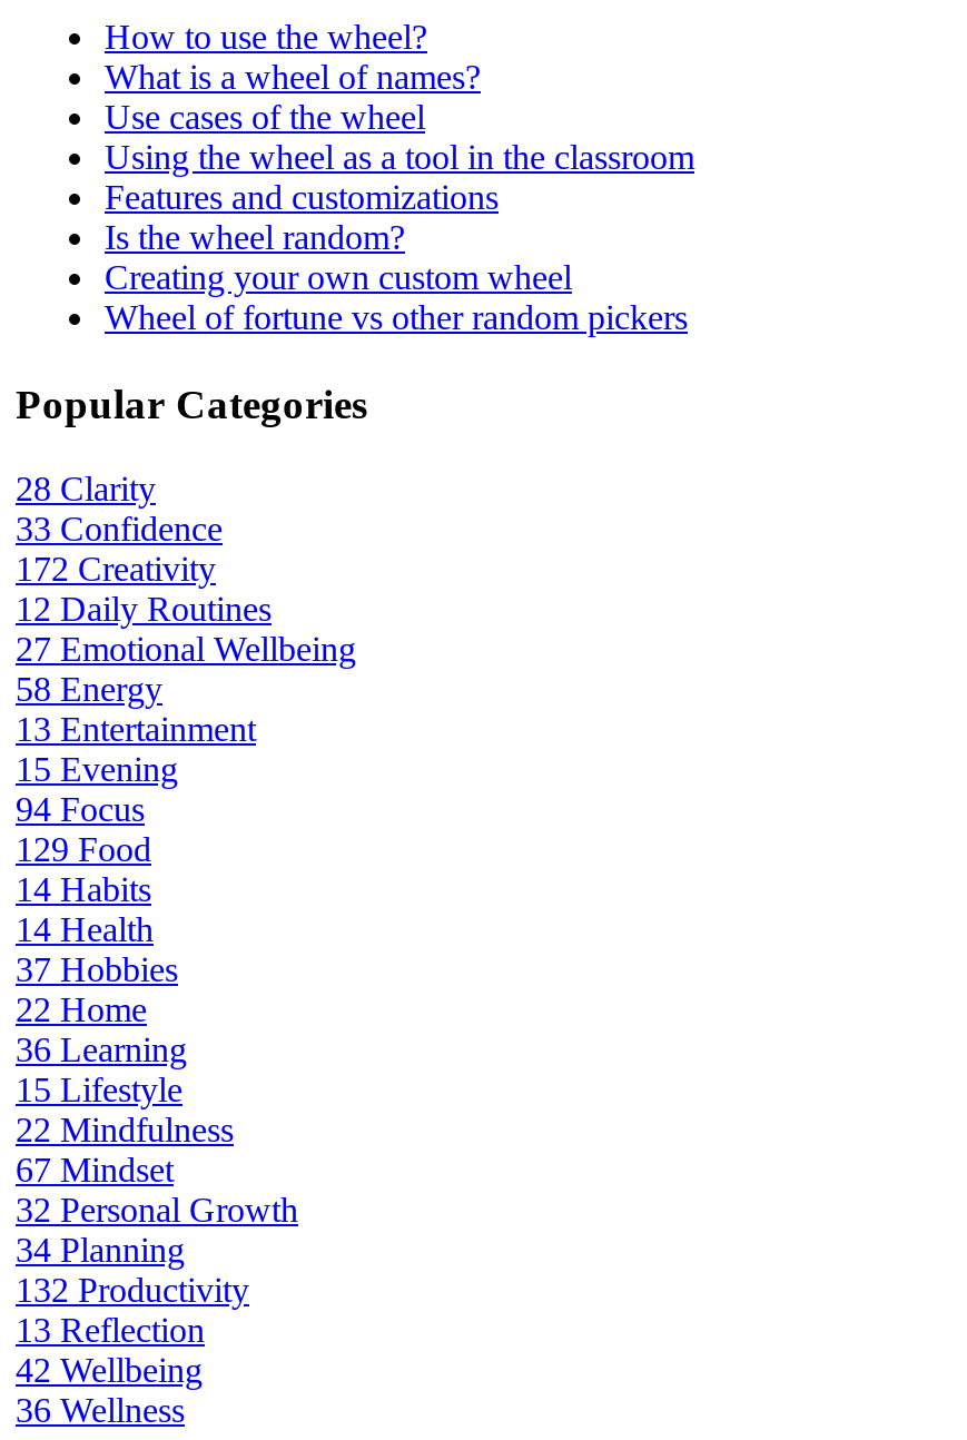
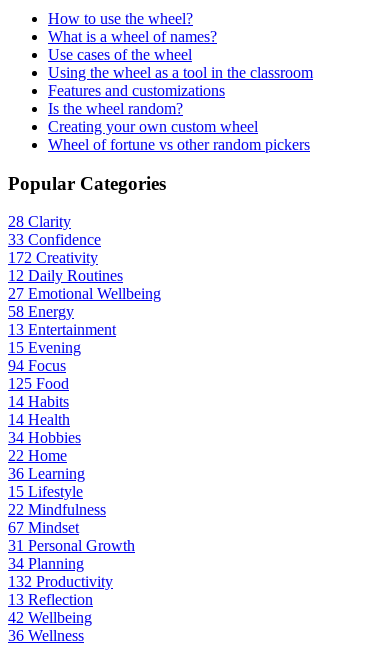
[16,831,151,869] 129 Food -> [8,375,69,392] 125 Food
[16,951,178,989] 37 Hobbies -> [8,429,81,446] 34 Hobbies
[16,1192,298,1229] 32 Personal Growth -> [8,537,135,554] 31 Personal Growth

